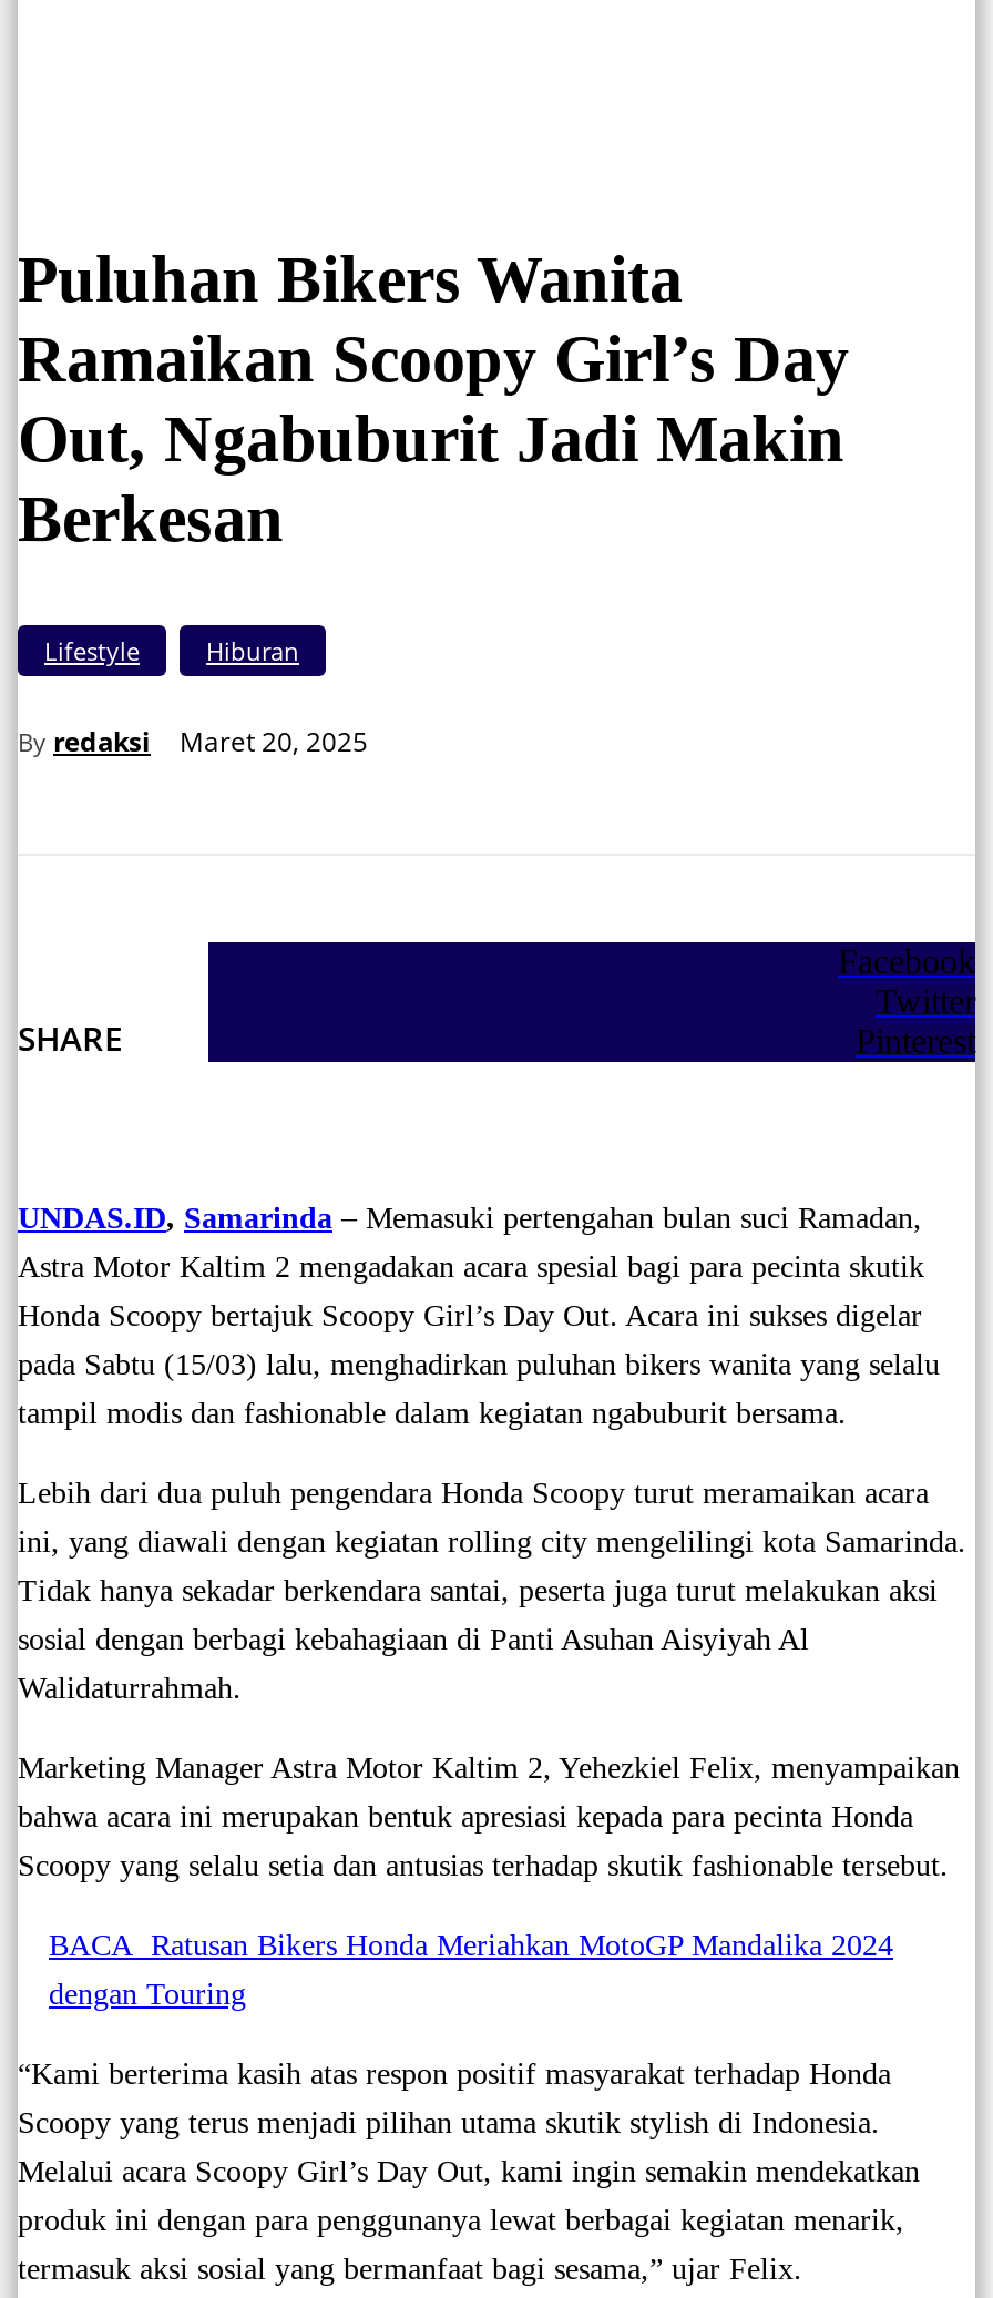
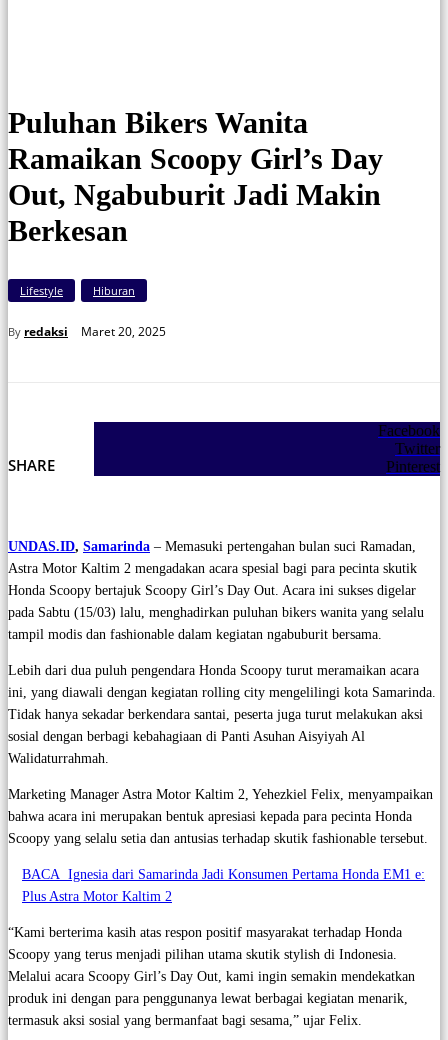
[49,1929,893,1962] BACA Ratusan Bikers Honda Meriahkan MotoGP Mandalika 2024 -> [22,867,425,882] BACA Ignesia dari Samarinda Jadi Konsumen Pertama Honda EM1 e:
[49,1978,246,2011] dengan Touring -> [22,889,172,904] Plus Astra Motor Kaltim 2

